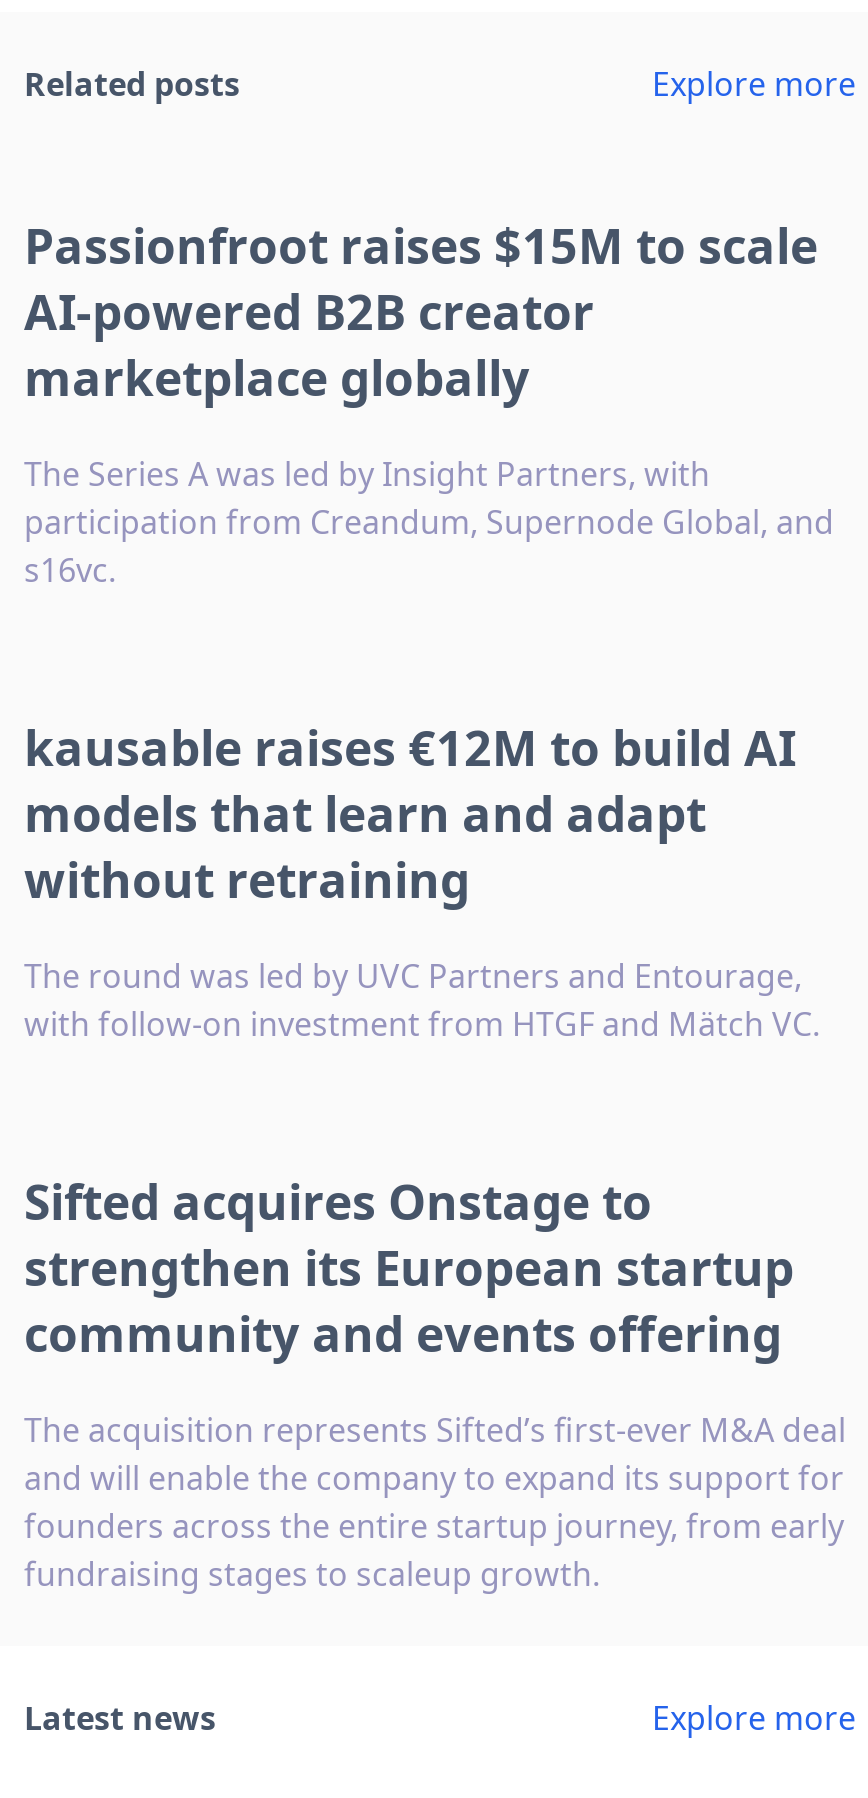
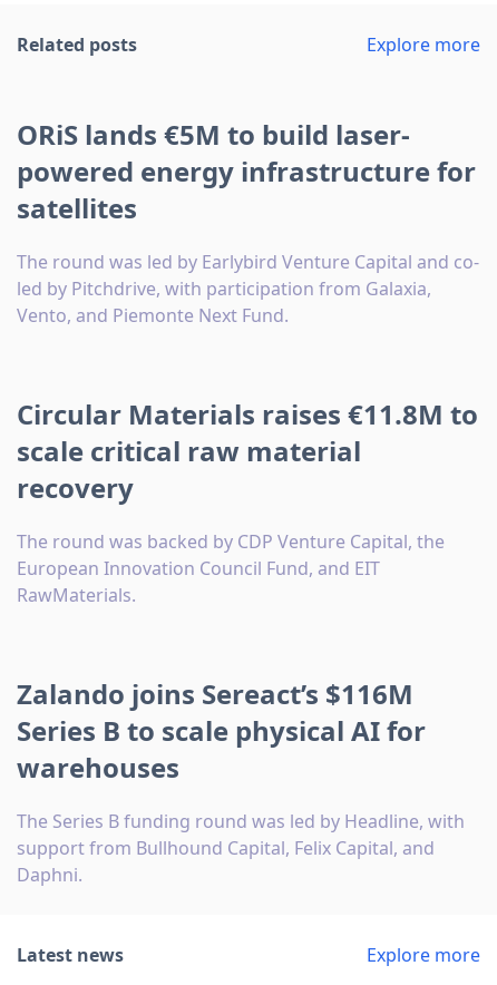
[24,211,818,409] Passionfroot raises $15M to scale | AI-powered B2B creator | marketplace globally -> [17,116,476,226] ORiS lands €5M to build laser- | powered energy infrastructure for | satellites
[24,451,834,591] The Series A was led by Insight Partners, with | participation from Creandum, Supernode Global, and | s16vc. -> [17,250,479,328] The round was led by Earlybird Venture Capital and co- | led by Pitchdrive, with participation from Galaxia, | Vento, and Piemonte Next Fund.
[24,713,796,911] kausable raises €12M to build AI | models that learn and adapt | without retraining -> [17,396,478,506] Circular Materials raises €11.8M to | scale critical raw material | recovery
[24,953,820,1045] The round was led by UVC Partners and Entourage, | with follow-on investment from HTGF and Mätch VC. -> [17,529,445,607] The round was backed by CDP Venture Capital, the | European Innovation Council Fund, and EIT | RawMaterials.
[24,1167,794,1365] Sifted acquires Onstage to | strengthen its European startup | community and events offering -> [17,675,426,786] Zalando joins Sereact’s $116M | Series B to scale physical AI for | warehouses
[24,1407,846,1595] The acquisition represents Sifted’s first-ever M&A deal | and will enable the company to expand its support for | founders across the entire startup journey, from early | fundraising stages to scaleup growth. -> [17,809,465,887] The Series B funding round was led by Headline, with | support from Bullhound Capital, Felix Capital, and | Daphni.

